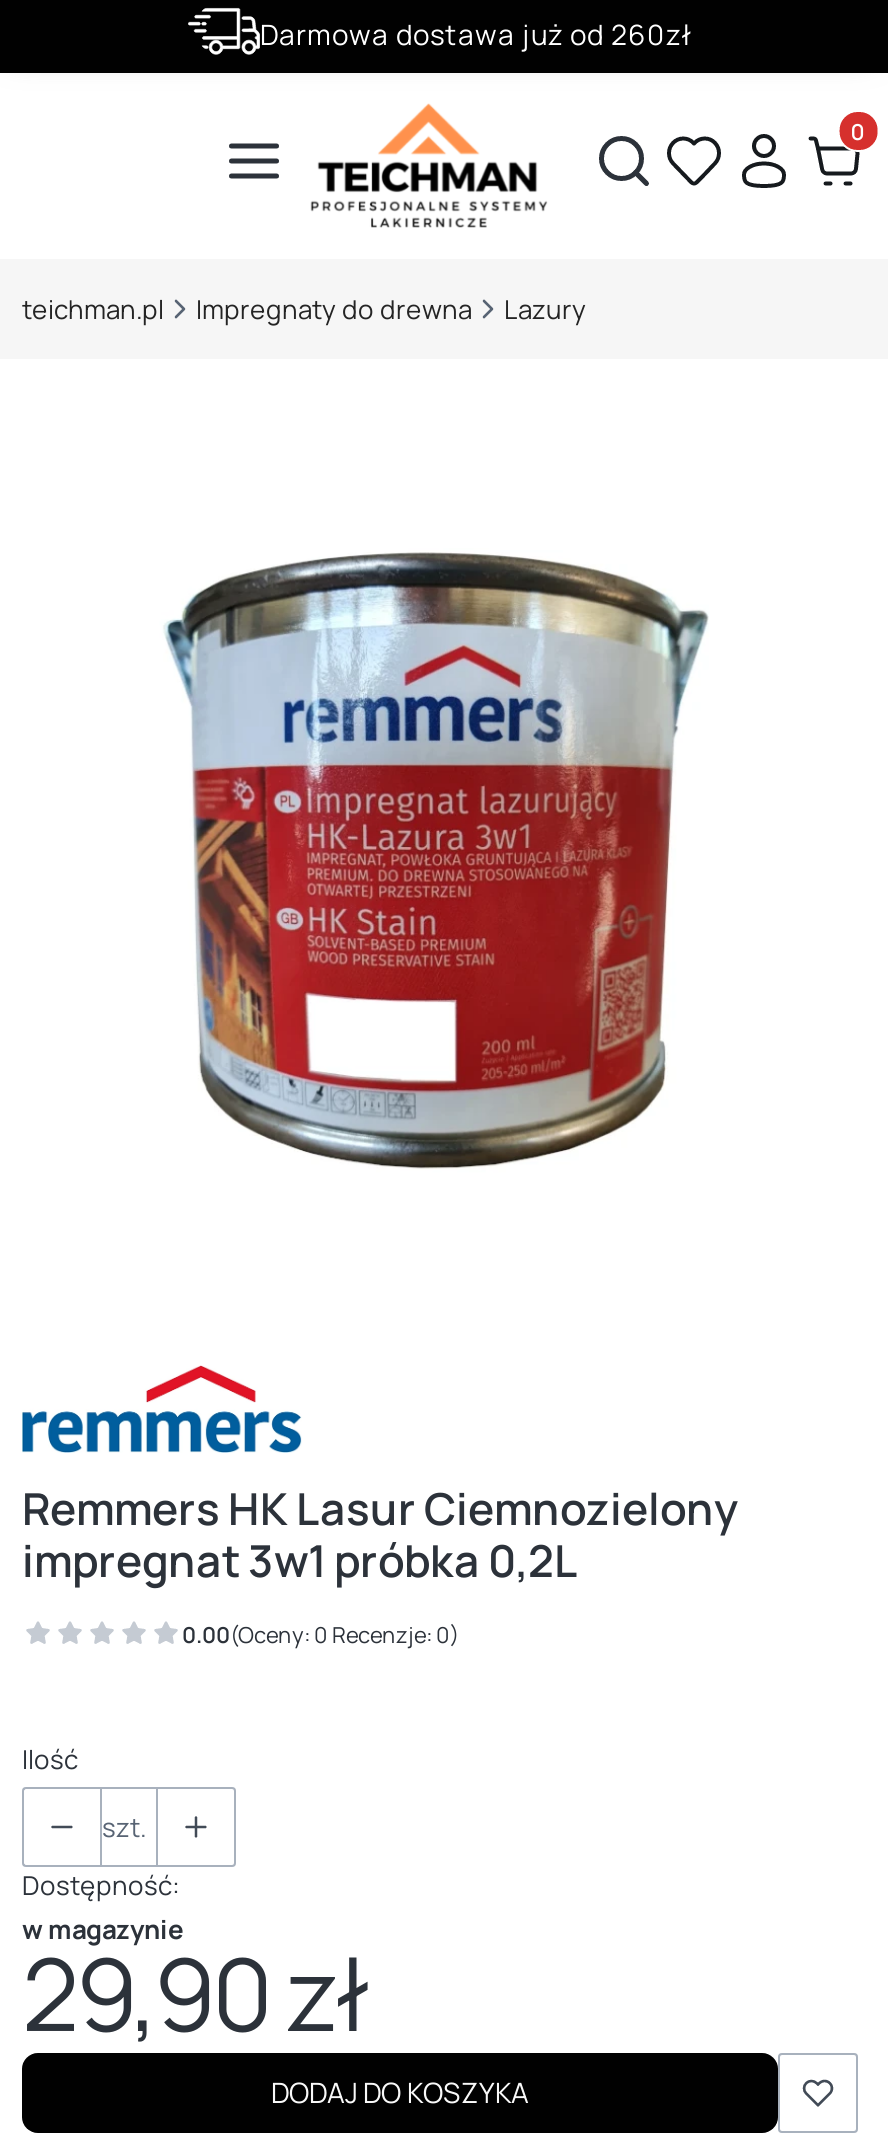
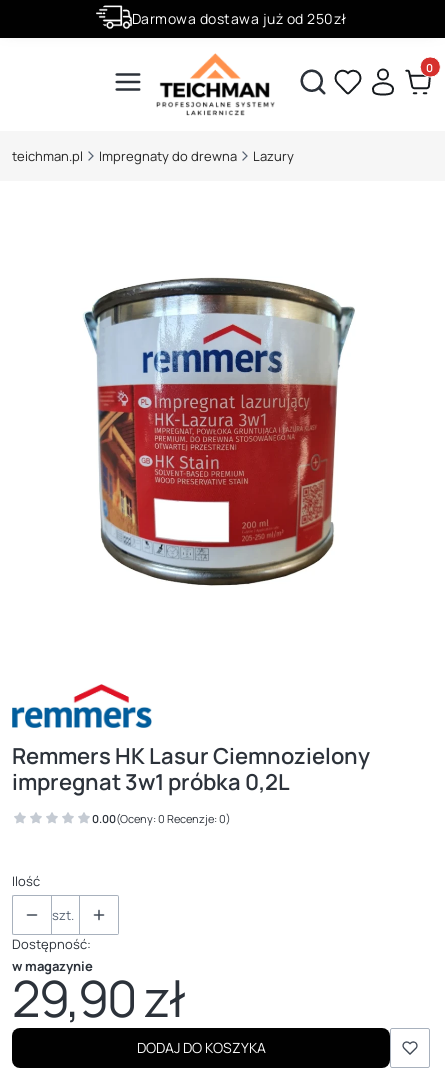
[260,15,692,53] Darmowa dostawa już od 260zł -> [131,9,346,28] Darmowa dostawa już od 250zł

